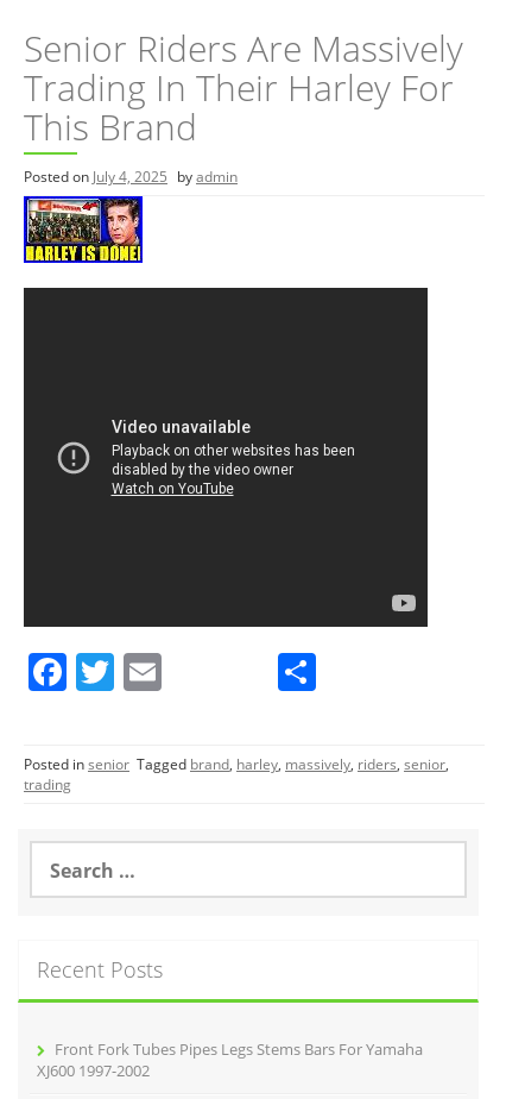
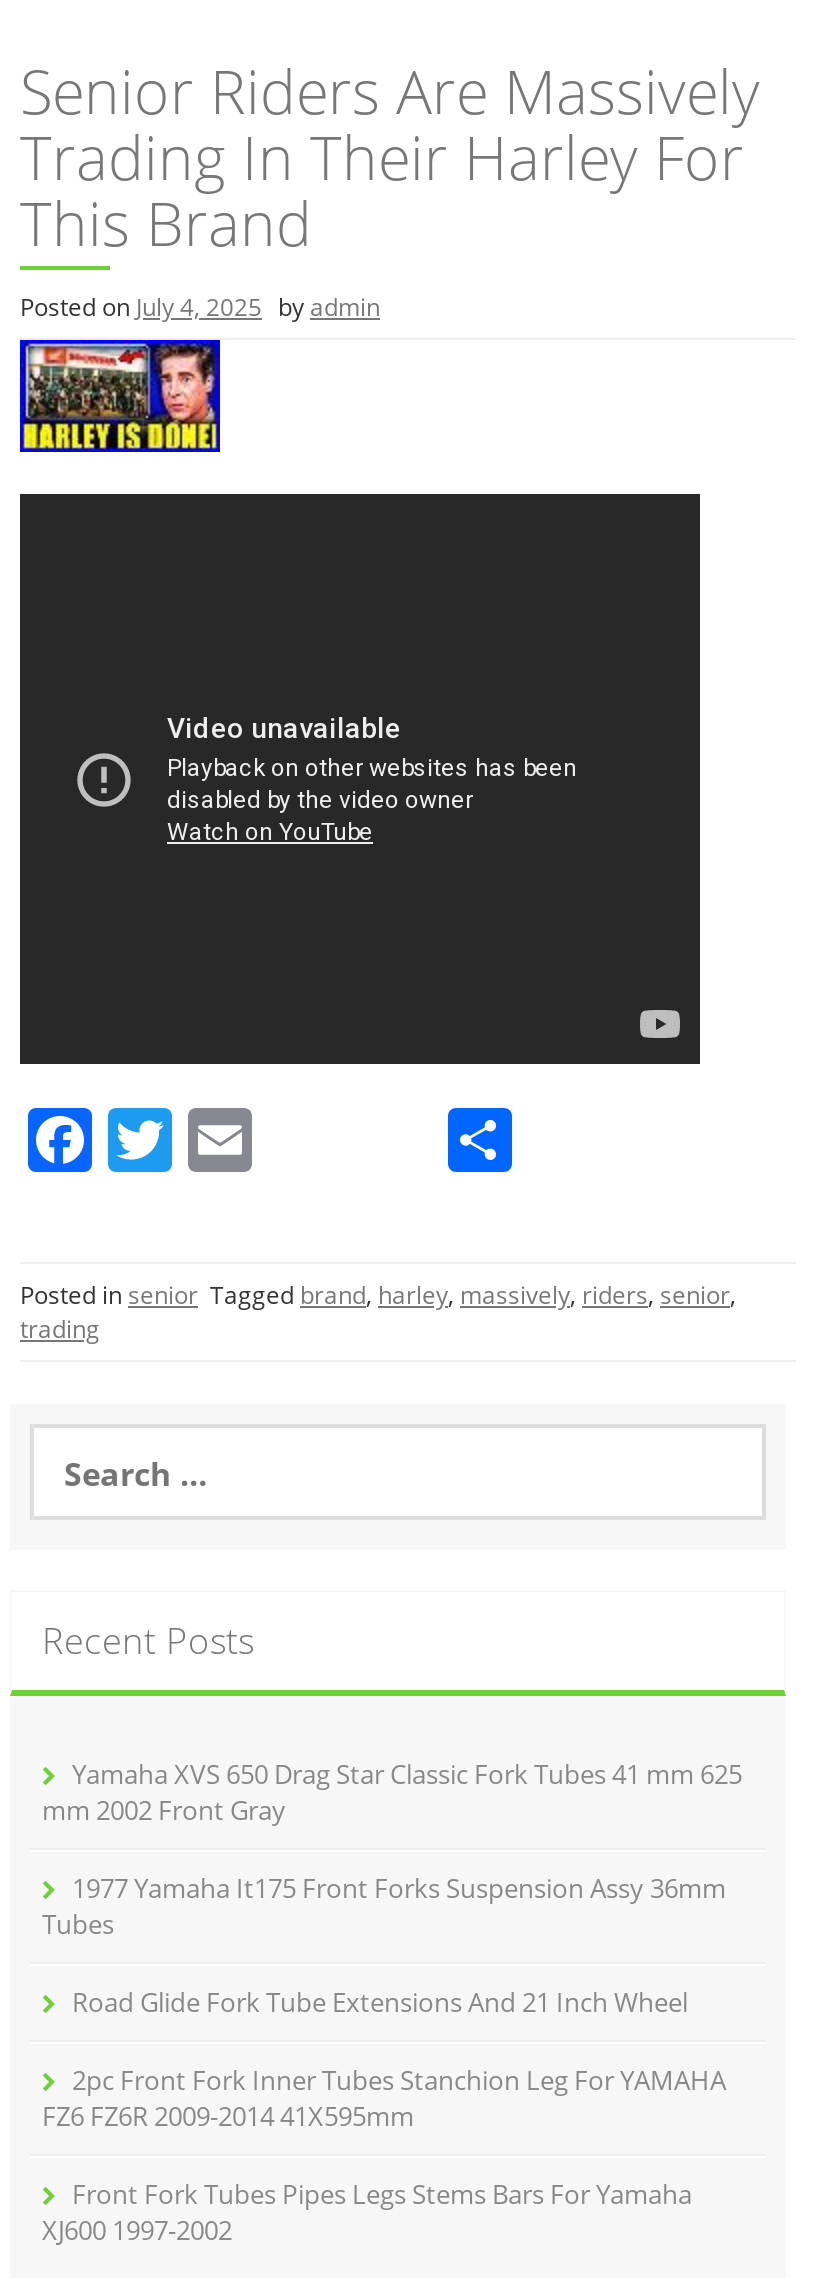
none -> [42,1756,742,2134] Yamaha XVS 650 Drag Star Classic Fork Tubes 41 mm 625 | mm 2002 Front Gray | 1977 Yamaha It175 Front Forks Suspension Assy 36mm | Tubes | Road Glide Fork Tube Extensions And 21 Inch Wheel | 2pc Front Fork Inner Tubes Stanchion Leg For YAMAHA | FZ6 FZ6R 2009-2014 41X595mm

